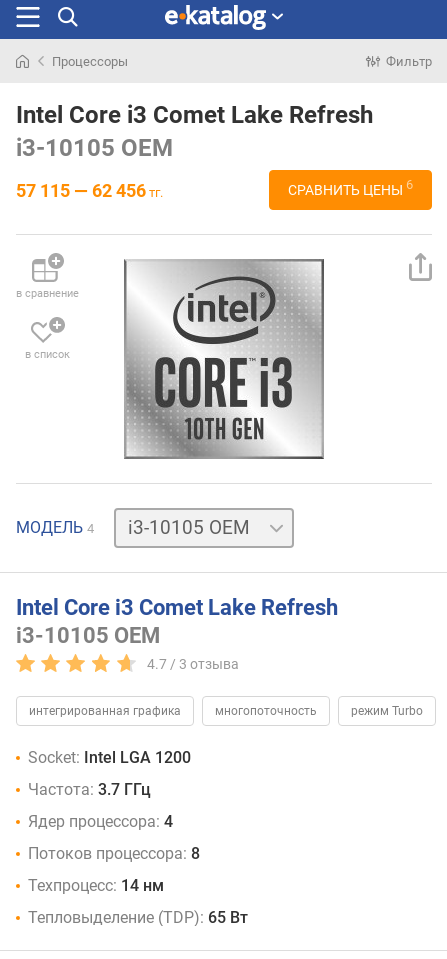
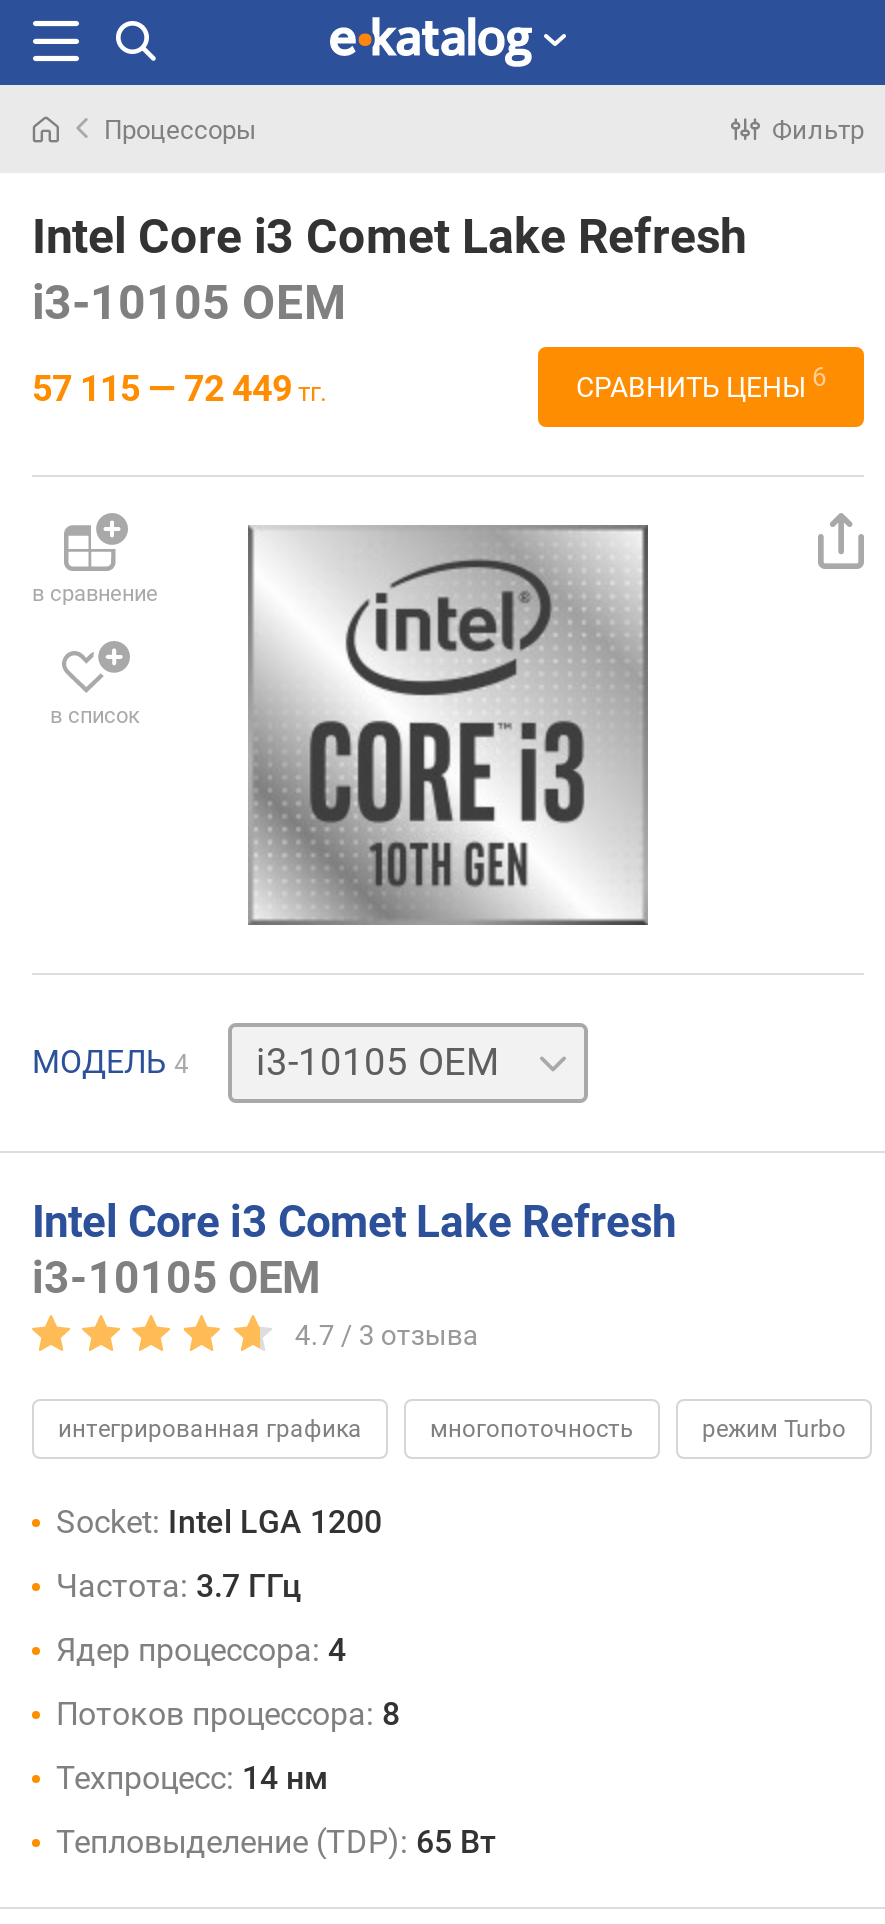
[16,179,163,200] 57 115 — 62 456тг. -> [32,366,326,408] 57 115 — 72 449тг.

